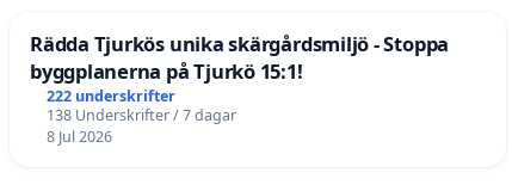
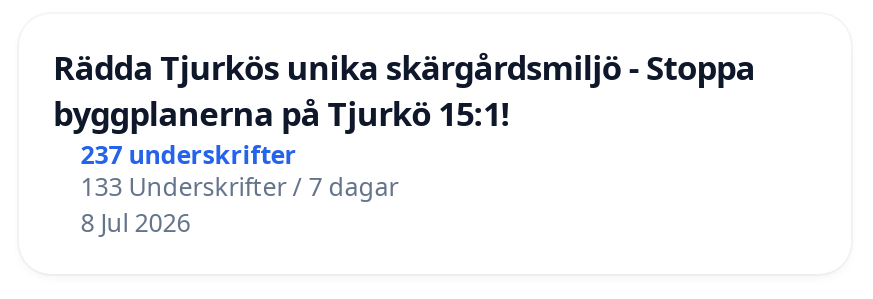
[46,86,175,106] 222 underskrifter -> [81,138,297,172] 237 underskrifter
[46,105,236,125] 138 Underskrifter / 7 dagar -> [81,170,399,204] 133 Underskrifter / 7 dagar

